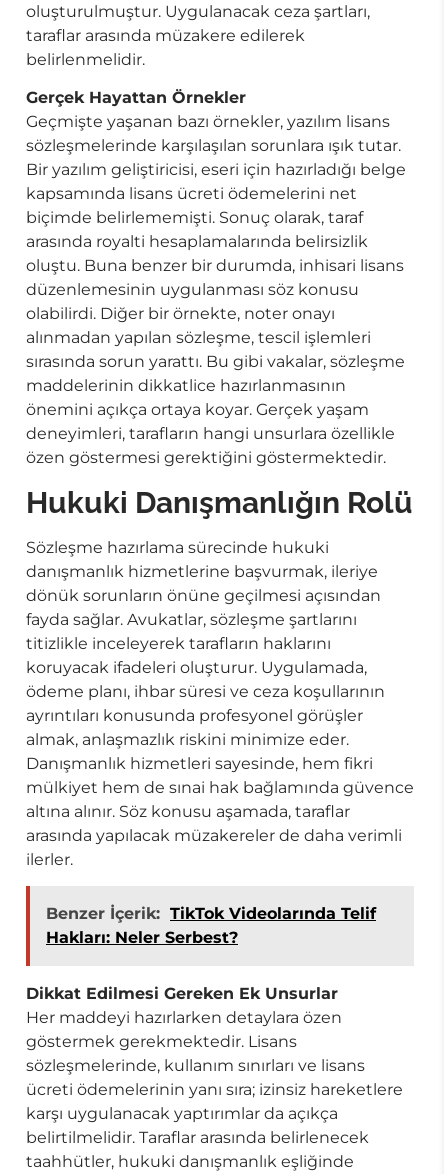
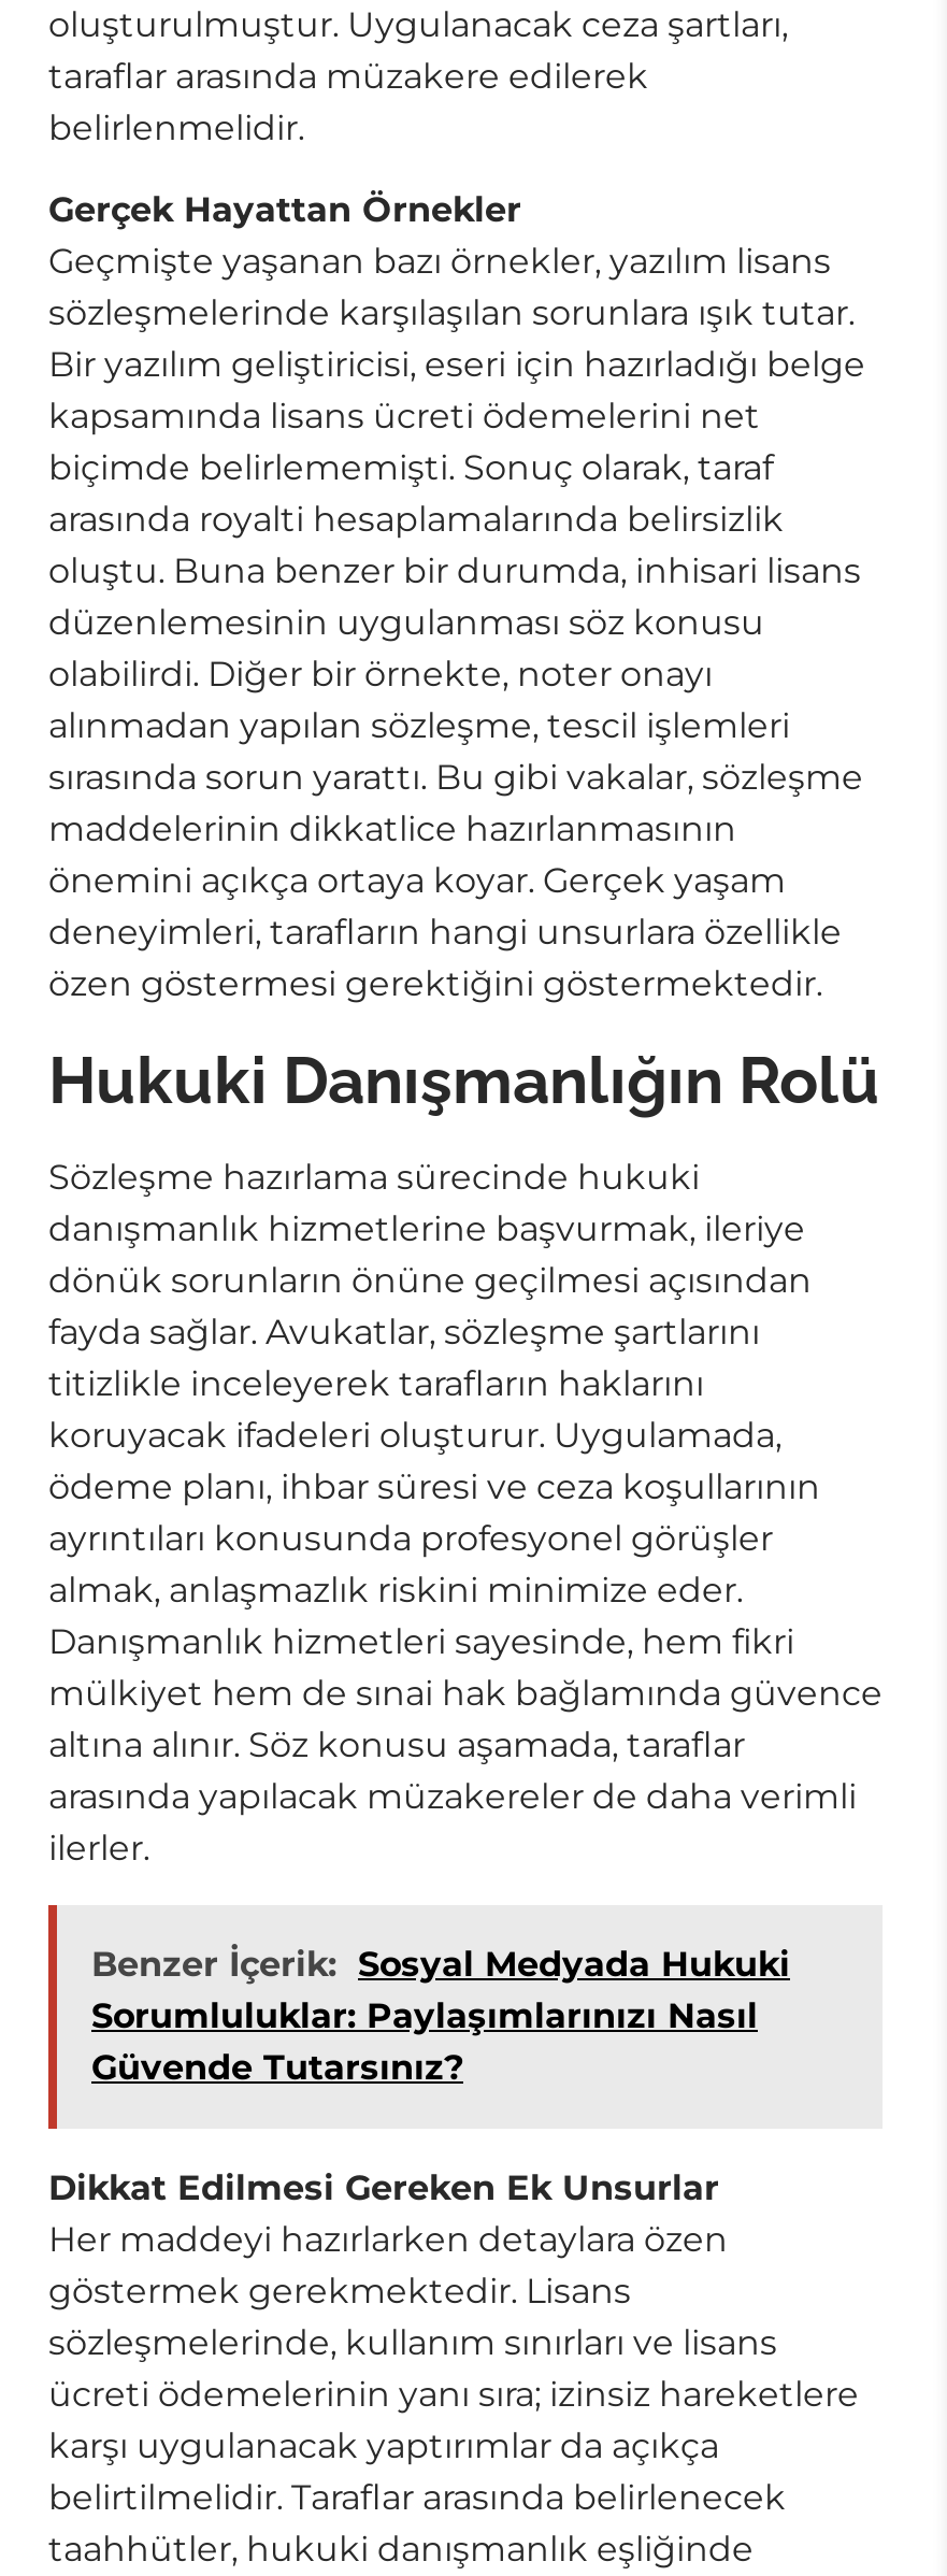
[46,904,376,947] Benzer İçerik: TikTok Videolarında Telif | Hakları: Neler Serbest? -> [91,1944,790,2088] Benzer İçerik: Sosyal Medyada Hukuki | Sorumluluklar: Paylaşımlarınızı Nasıl | Güvende Tutarsınız?

